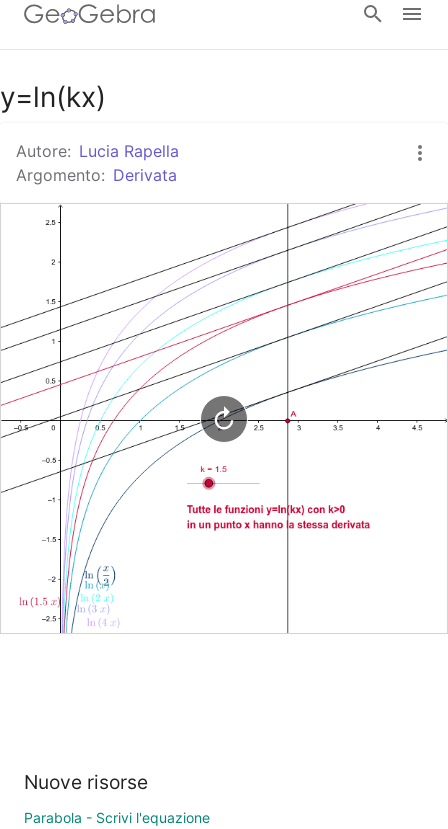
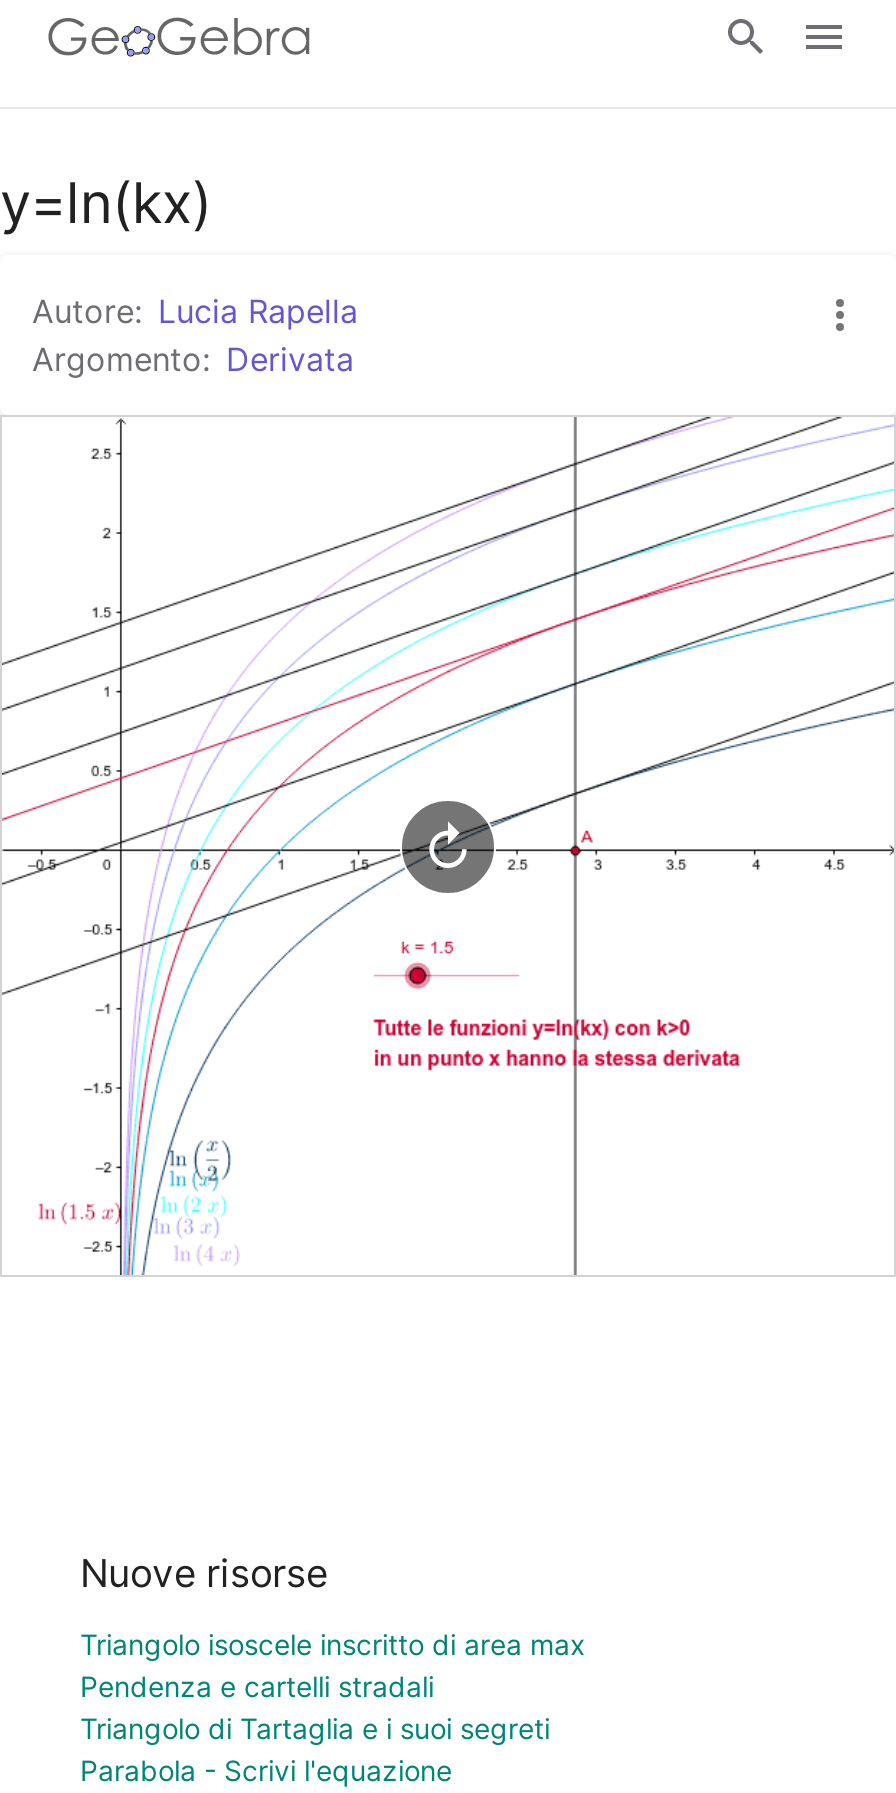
none -> [80,1627,586,1745] Triangolo isoscele inscritto di area max | Pendenza e cartelli stradali | Triangolo di Tartaglia e i suoi segreti

